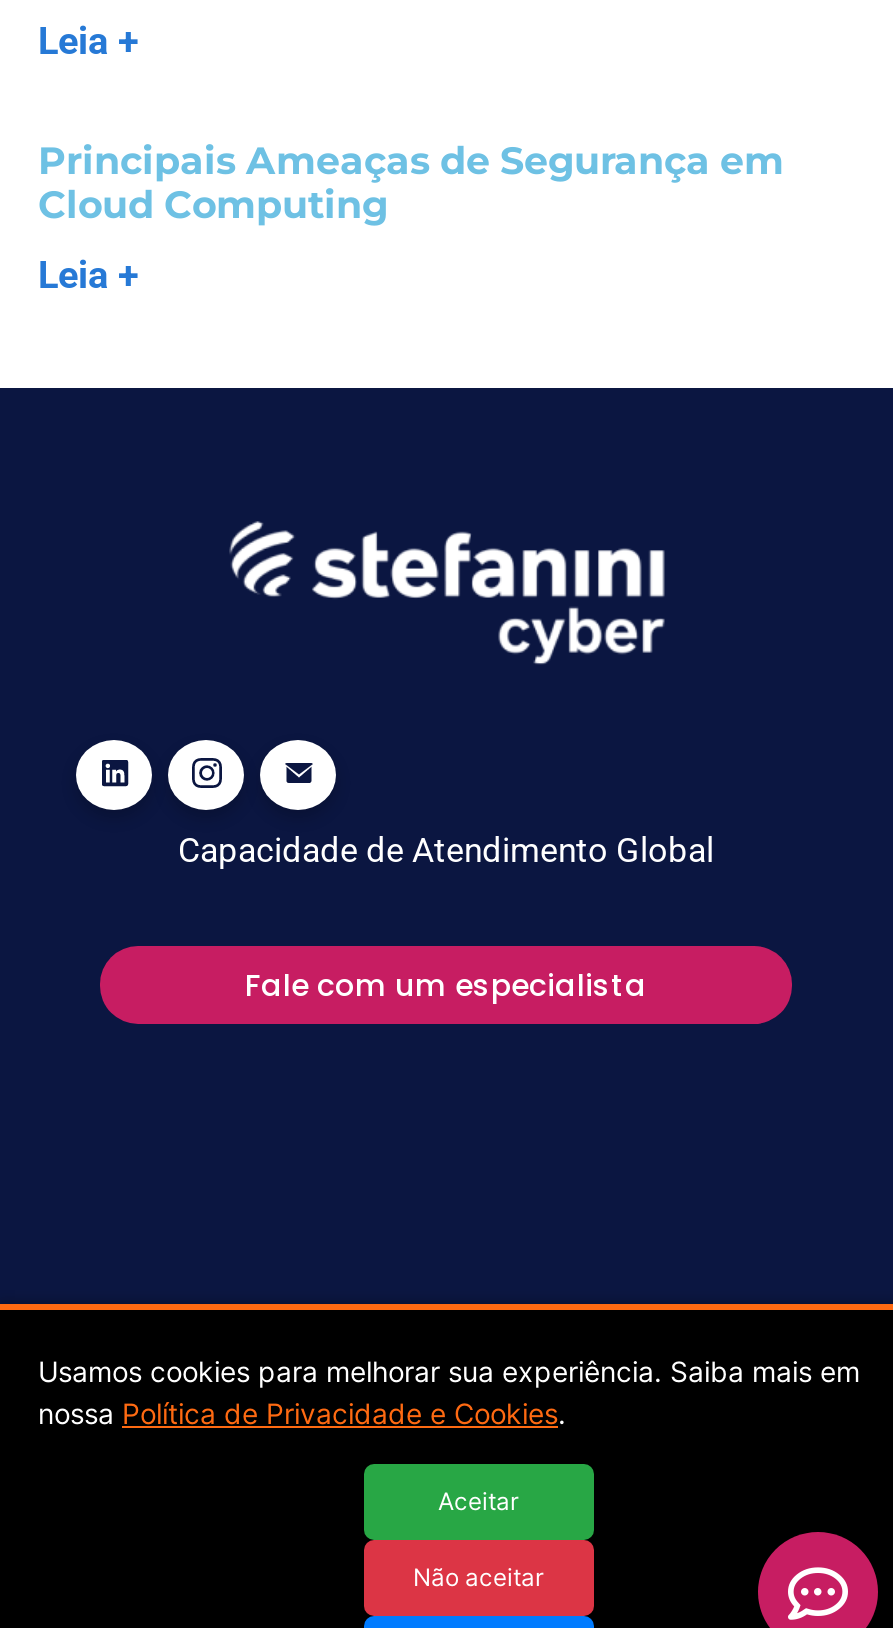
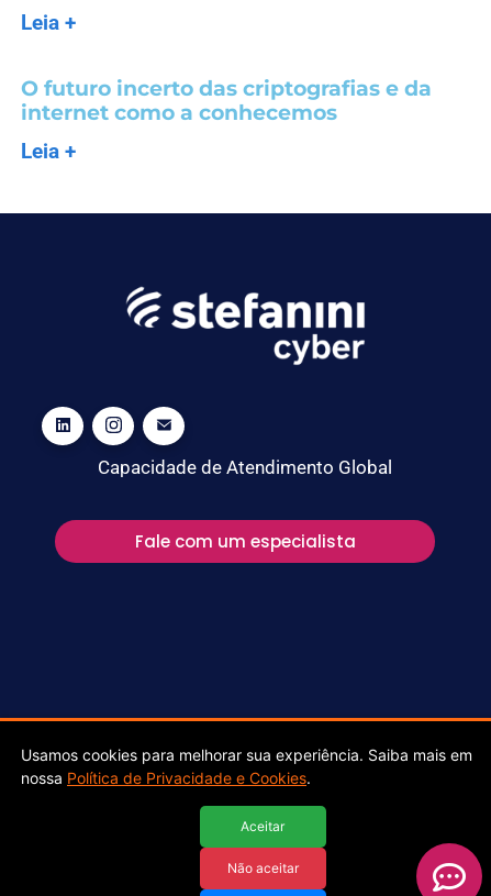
[38,138,784,228] Principais Ameaças de Segurança em | Cloud Computing -> [21,76,432,125] O futuro incerto das criptografias e da | internet como a conhecemos

